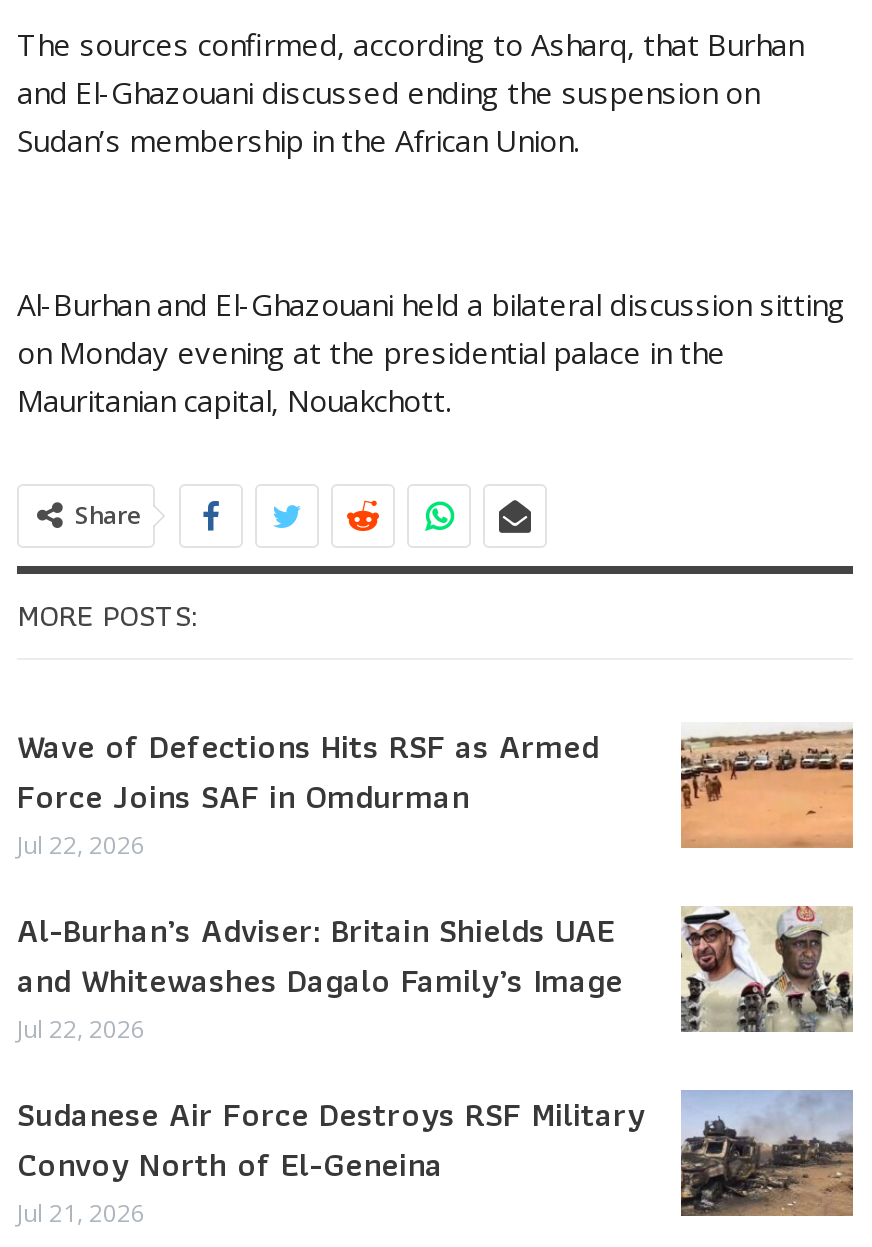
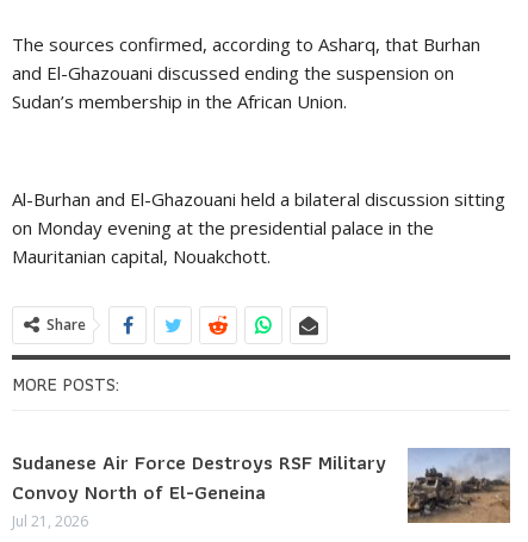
[17,717,855,1045] [image] | Wave of Defections Hits RSF as Armed | Force Joins SAF in Omdurman | Jul 22, 2026 | Al-Burhan’s Adviser: Britain Shields UAE | and Whitewashes Dagalo Family’s Image | Jul 22, 2026 -> none
[679,904,855,1034] [image] -> none
moved [679,1118,769,1216] -> [406,466,459,523]: [image]

